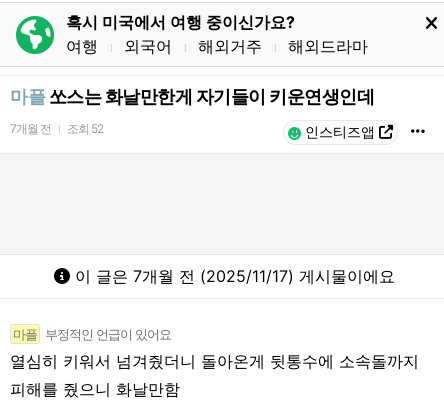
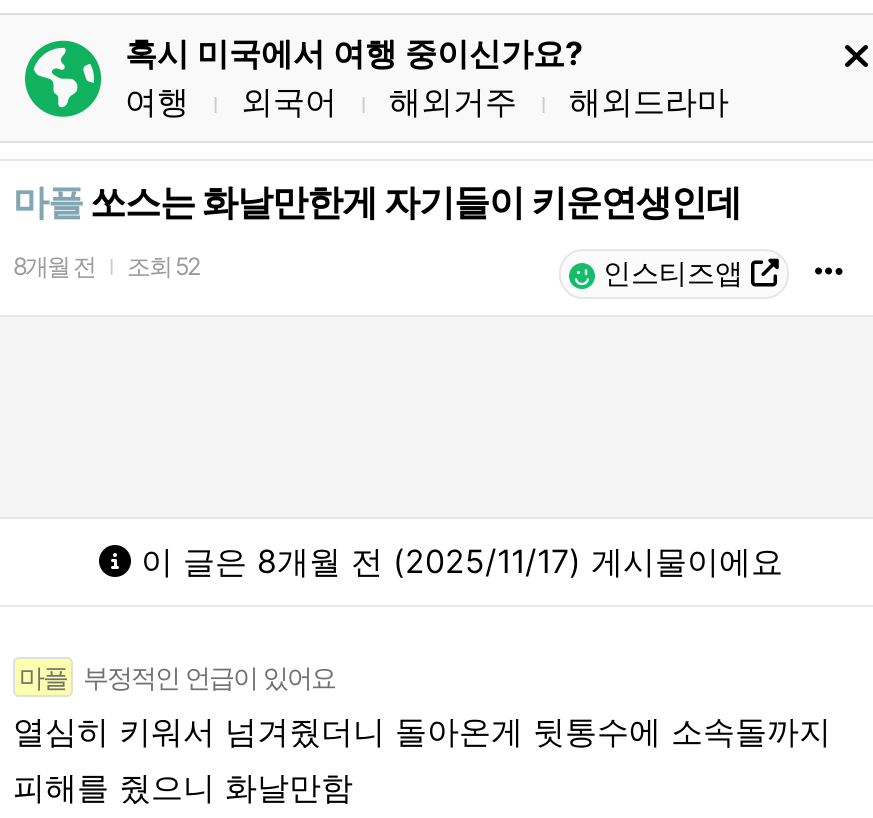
[10,121,103,136] 7개월 전 조회 52 -> [13,251,199,281] 8개월 전 조회 52
[69,266,394,286] 이 글은 7개월 전 (2025/11/17) 게시물이에요 -> [131,541,783,581] 이 글은 8개월 전 (2025/11/17) 게시물이에요

